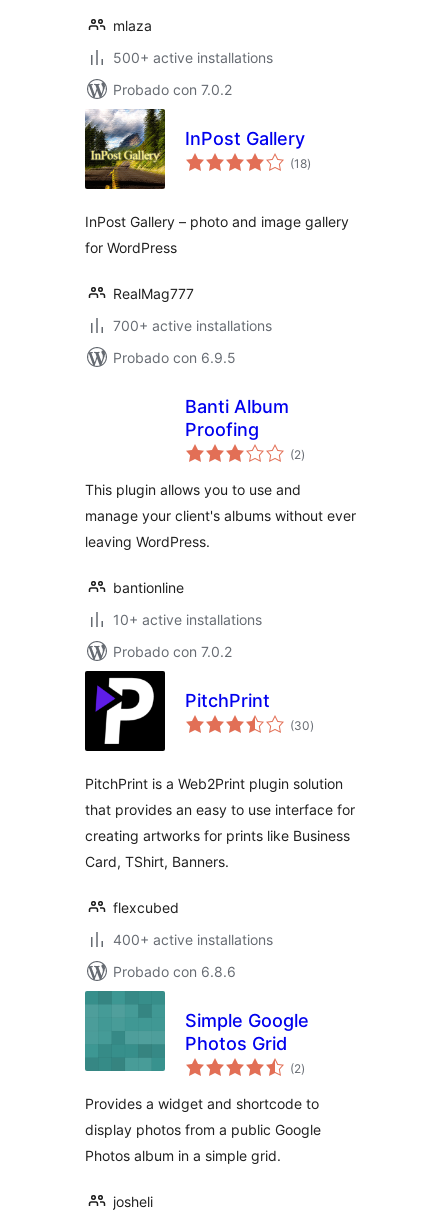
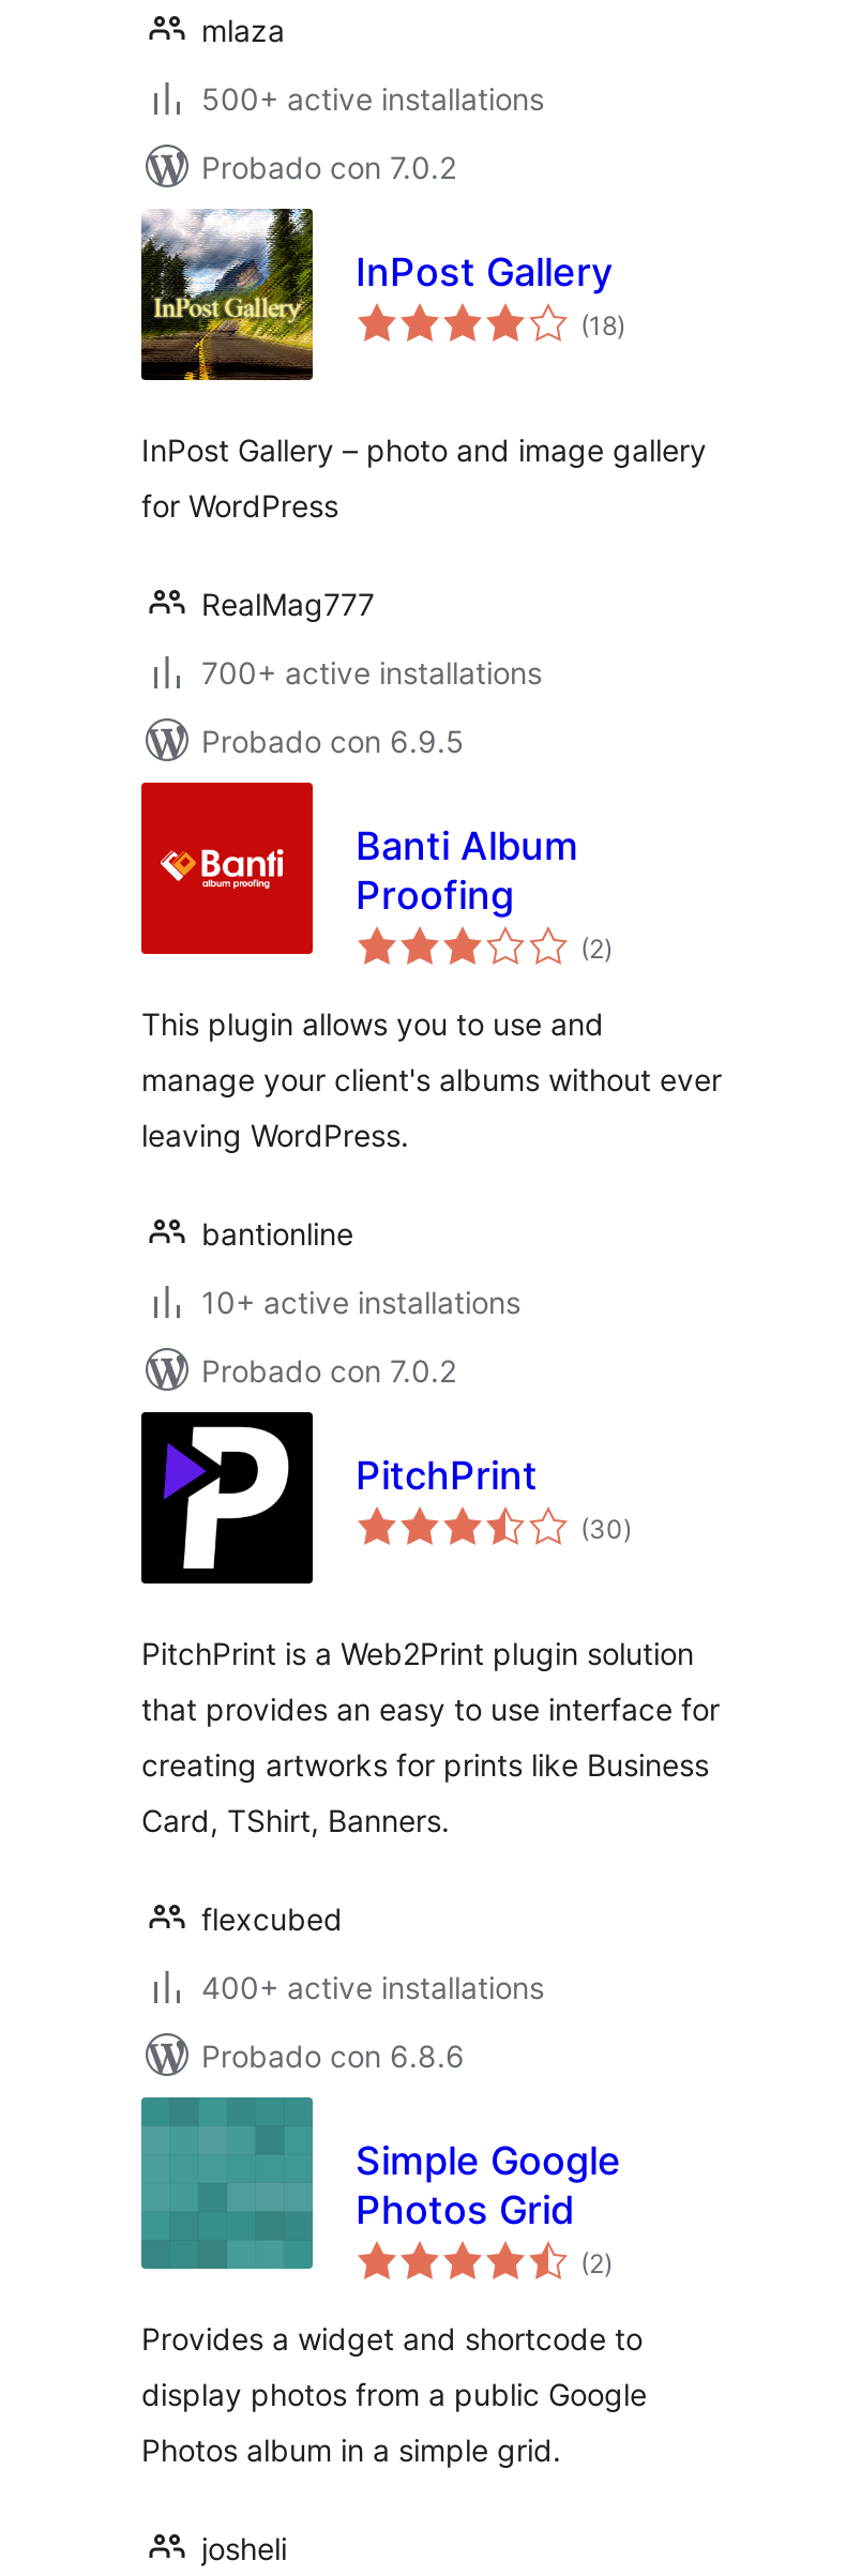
none -> [139,781,315,956] [image]

